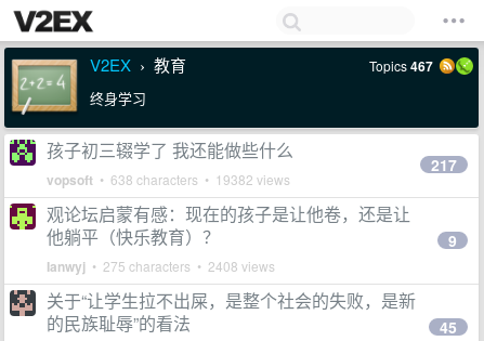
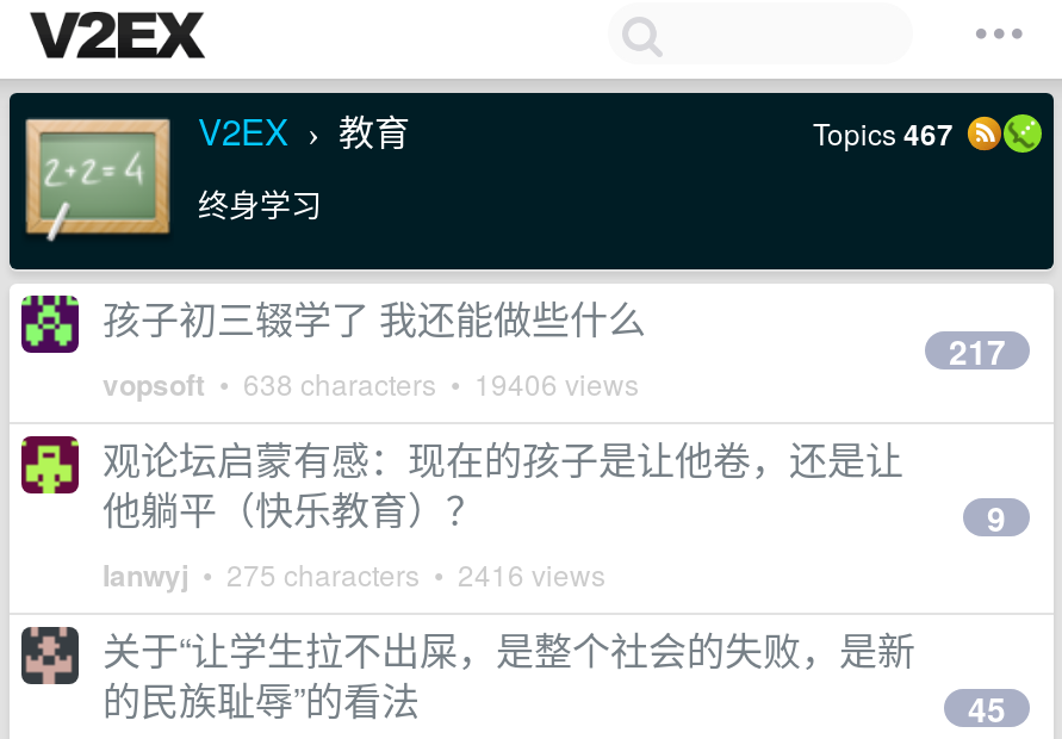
[47,170,290,189] vopsoft • 638 characters • 19382 views -> [103,362,639,405] vopsoft • 638 characters • 19406 views
[47,257,275,276] Ianwyj • 275 characters • 2408 views -> [103,553,605,596] Ianwyj • 275 characters • 2416 views

